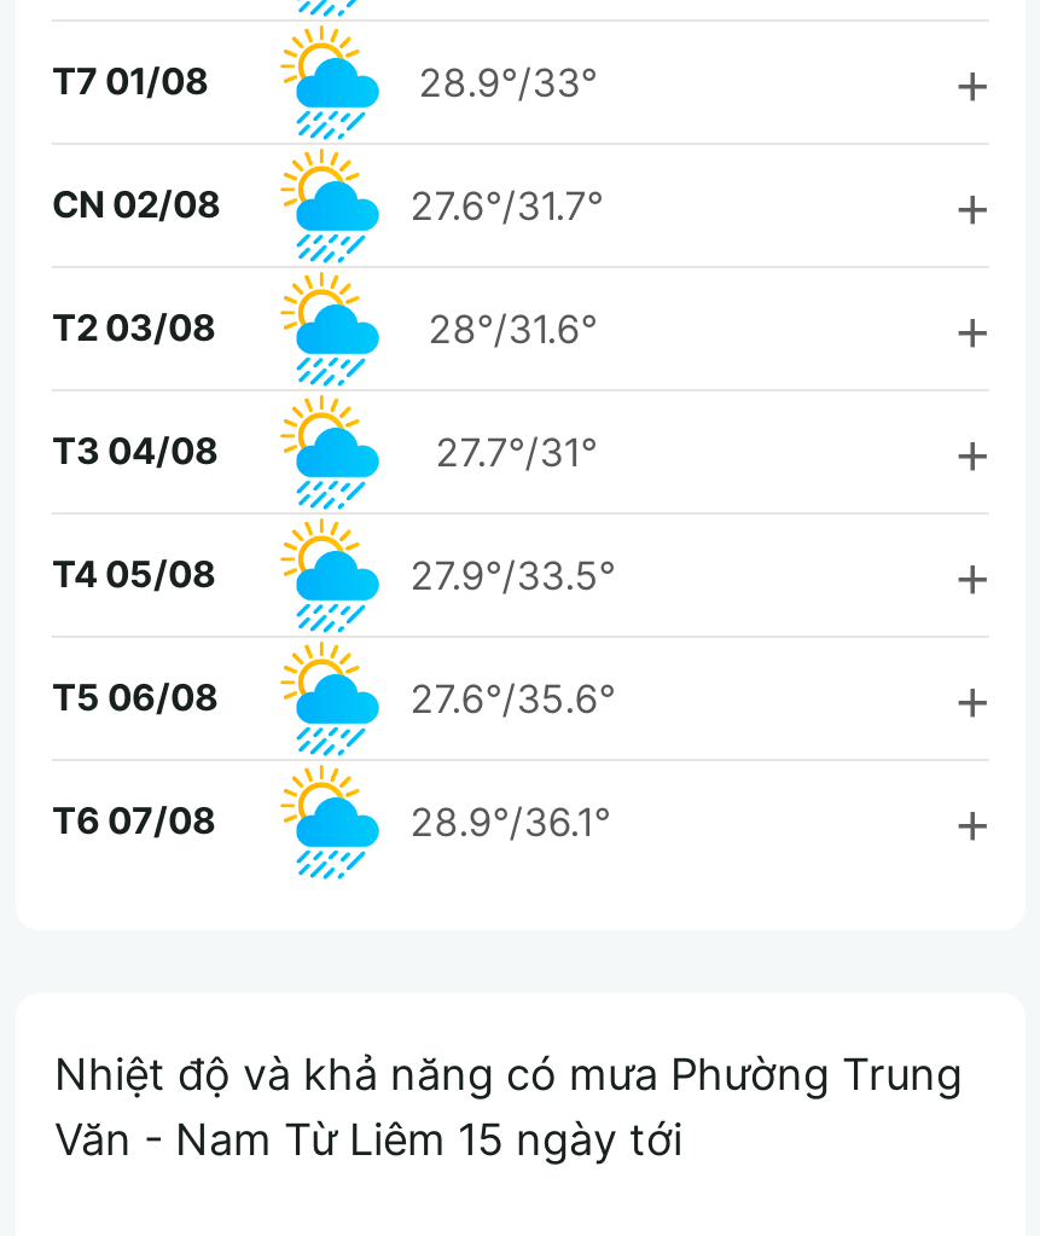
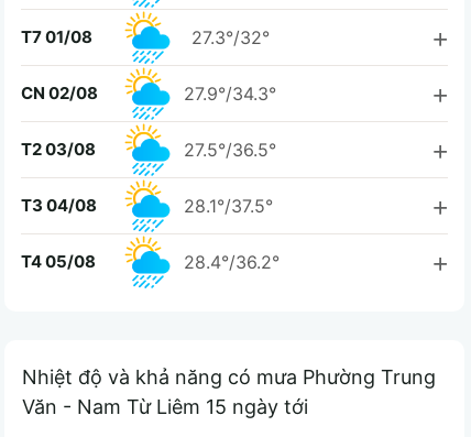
[419,58,597,106] 28.9°/33° -> [191,26,269,48] 27.3°/32°
[410,181,603,230] 27.6°/31.7° -> [184,83,276,105] 27.9°/34.3°
[428,304,597,353] 28°/31.6° -> [184,139,276,161] 27.5°/36.5°
[436,428,597,476] 27.7°/31° -> [184,195,273,217] 28.1°/37.5°
[52,551,615,846] 27.9°/33.5° | T5 06/08 | 27.6°/35.6° | T6 07/08 | 28.9°/36.1° -> [184,251,280,273] 28.4°/36.2°

